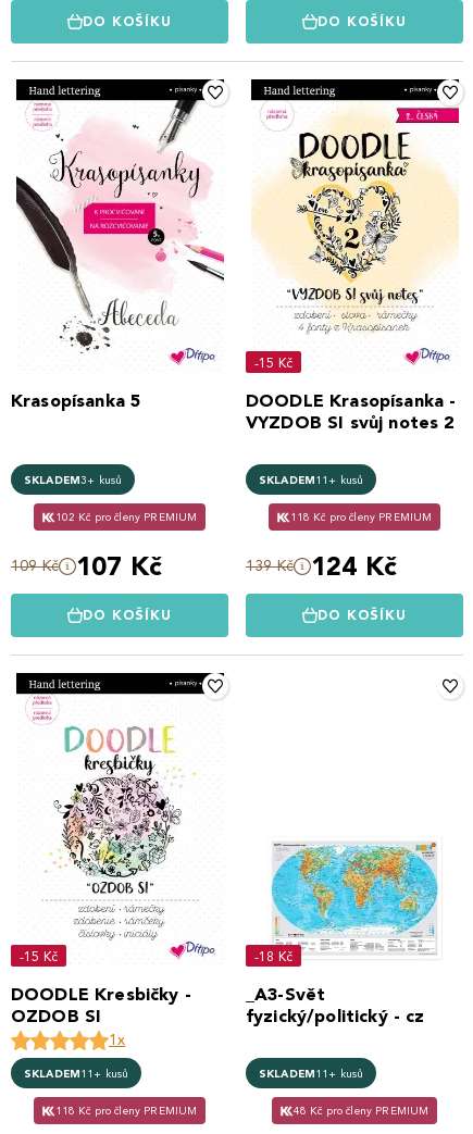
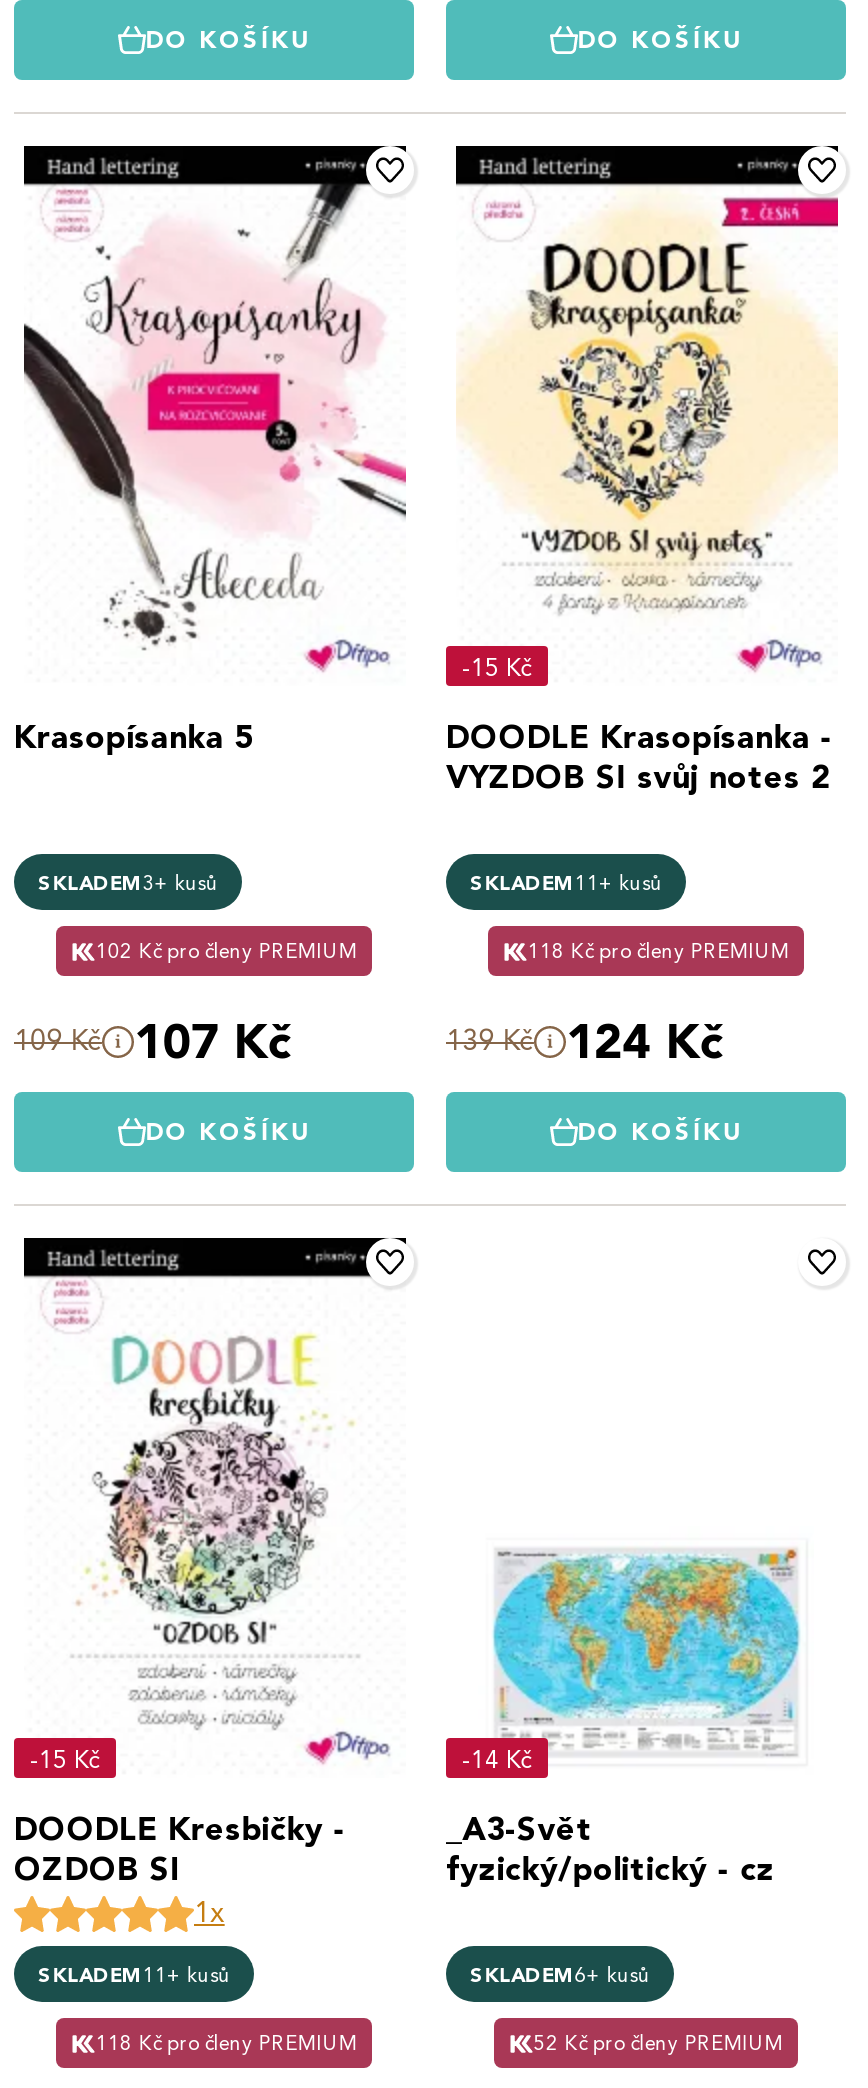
[254,948,293,964] -18 Kč -> [462,1743,533,1773] -14 Kč
[259,1066,364,1080] SKLADEM11+ kusů -> [470,1961,650,1987] SKLADEM6+ kusů
[293,1104,429,1118] 48 Kč pro členy PREMIUM -> [533,2030,783,2056] 52 Kč pro členy PREMIUM

